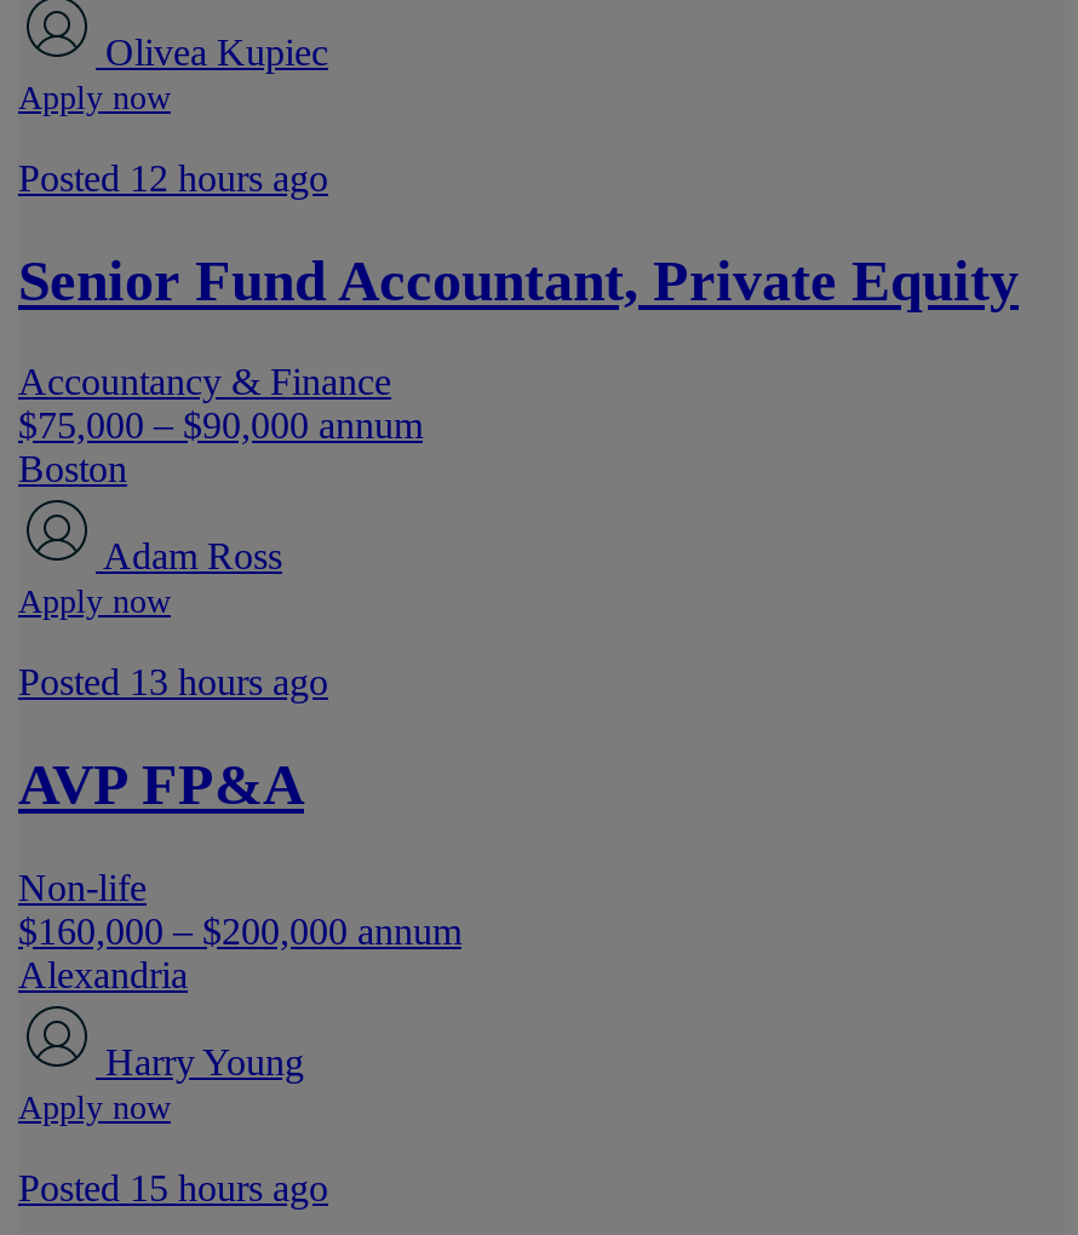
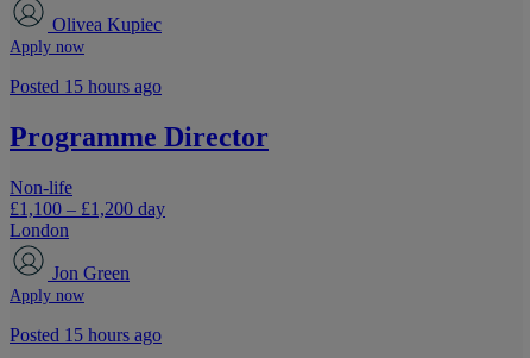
[18,156,1019,816] Posted 12 hours ago | Senior Fund Accountant, Private Equity | Accountancy & Finance | $75,000 – $90,000 annum | Boston | Adam Ross | Apply now | Posted 13 hours ago | AVP FP&A -> [10,76,269,152] Posted 15 hours ago | Programme Director
[18,911,461,995] $160,000 – $200,000 annum | Alexandria -> [10,199,165,240] £1,100 – £1,200 day | London
[105,1041,304,1082] Harry Young -> [52,263,130,283] Jon Green

